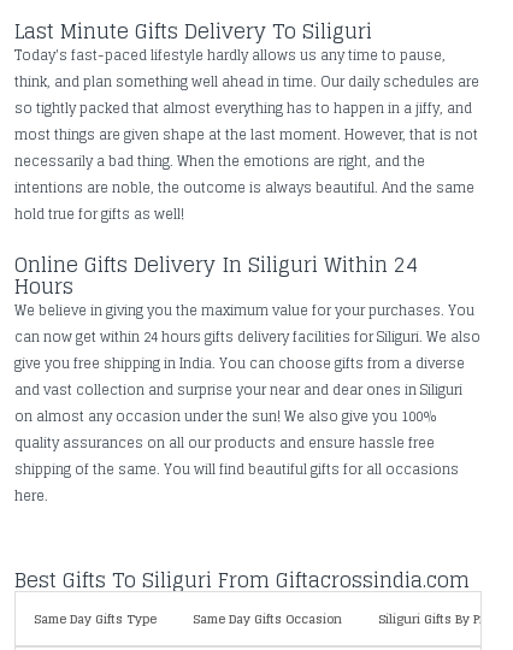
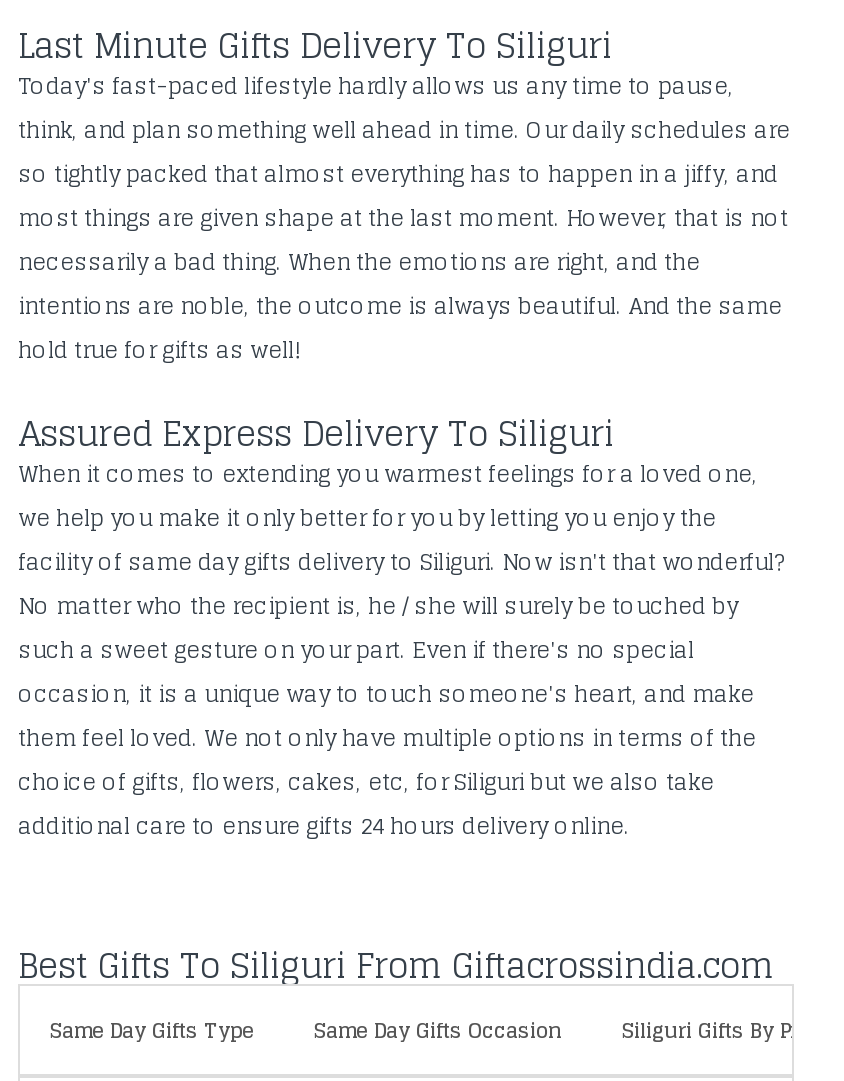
[14,246,480,507] Online Gifts Delivery In Siliguri Within 24 | Hours | We believe in giving you the maximum value for your purchases. You | can now get within 24 hours gifts delivery facilities for Siliguri. We also | give you free shipping in India. You can choose gifts from a diverse | and vast collection and surprise your near and dear ones in Siliguri | on almost any occasion under the sun! We also give you 100% | quality assurances on all our products and ensure hassle free | shipping of the same. You will find beautiful gifts for all occasions | here. -> [18,403,784,845] Assured Express Delivery To Siliguri | When it comes to extending you warmest feelings for a loved one, | we help you make it only better for you by letting you enjoy the | facility of same day gifts delivery to Siliguri. Now isn't that wonderful? | No matter who the recipient is, he / she will surely be touched by | such a sweet gesture on your part. Even if there's no special | occasion, it is a unique way to touch someone's heart, and make | them feel loved. We not only have multiple options in terms of the | choice of gifts, flowers, cakes, etc, for Siliguri but we also take | additional care to ensure gifts 24 hours delivery online.

